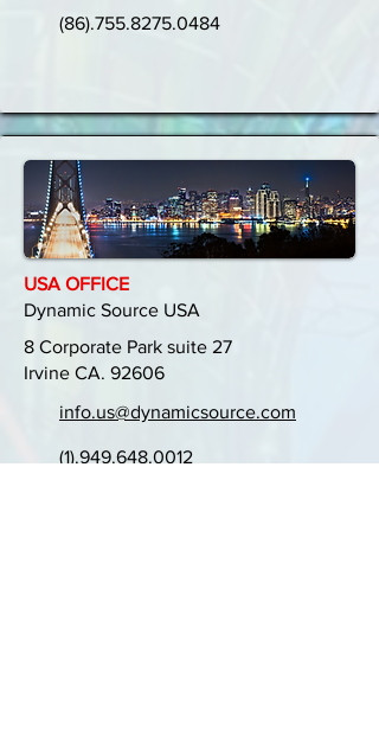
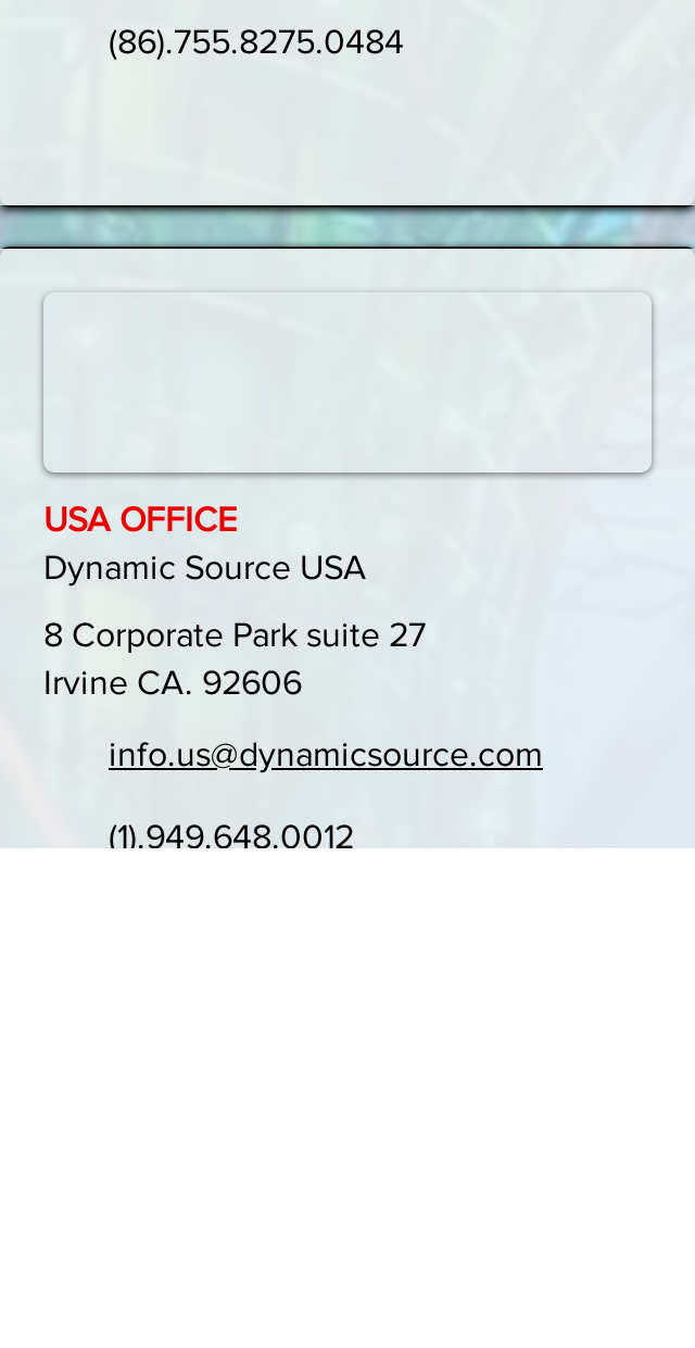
[23,159,356,260] [image] -> none

